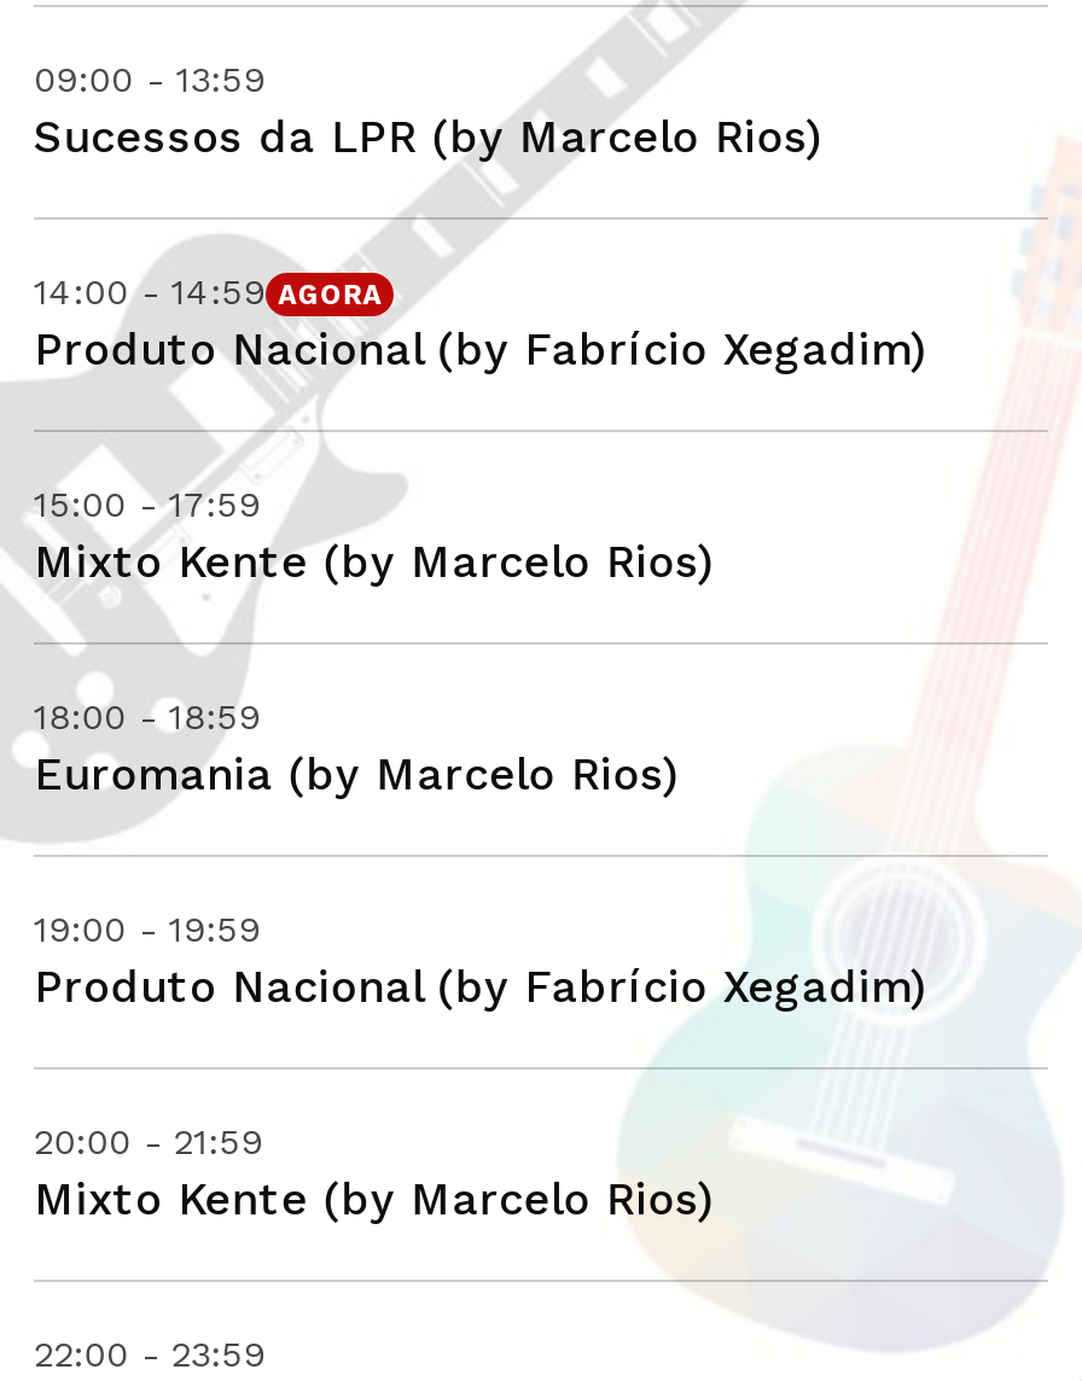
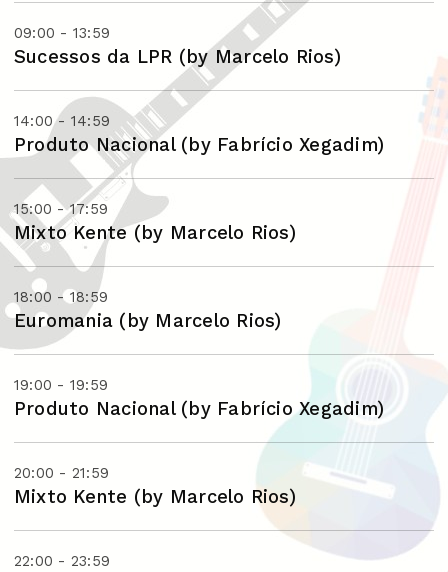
[34,270,382,314] 14:00 - 14:59 AGORA -> [14,112,110,130] 14:00 - 14:59

